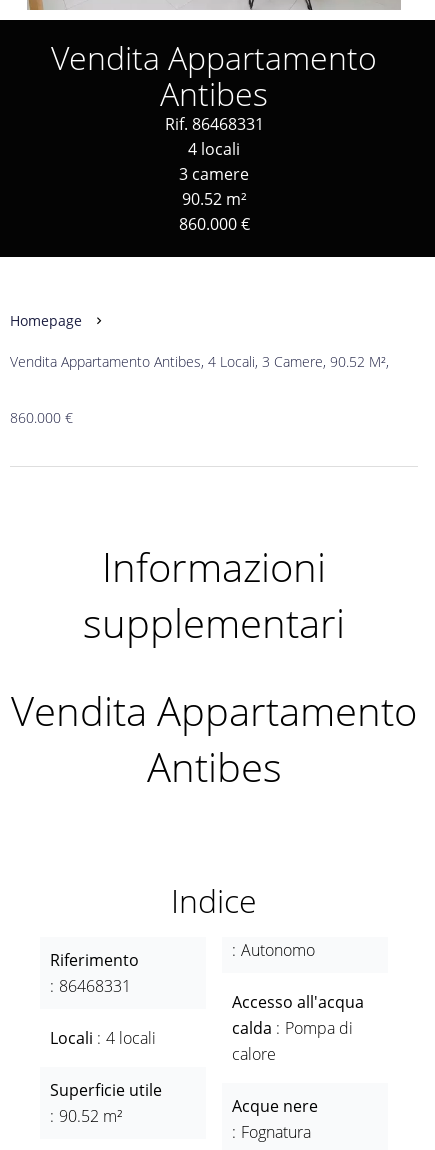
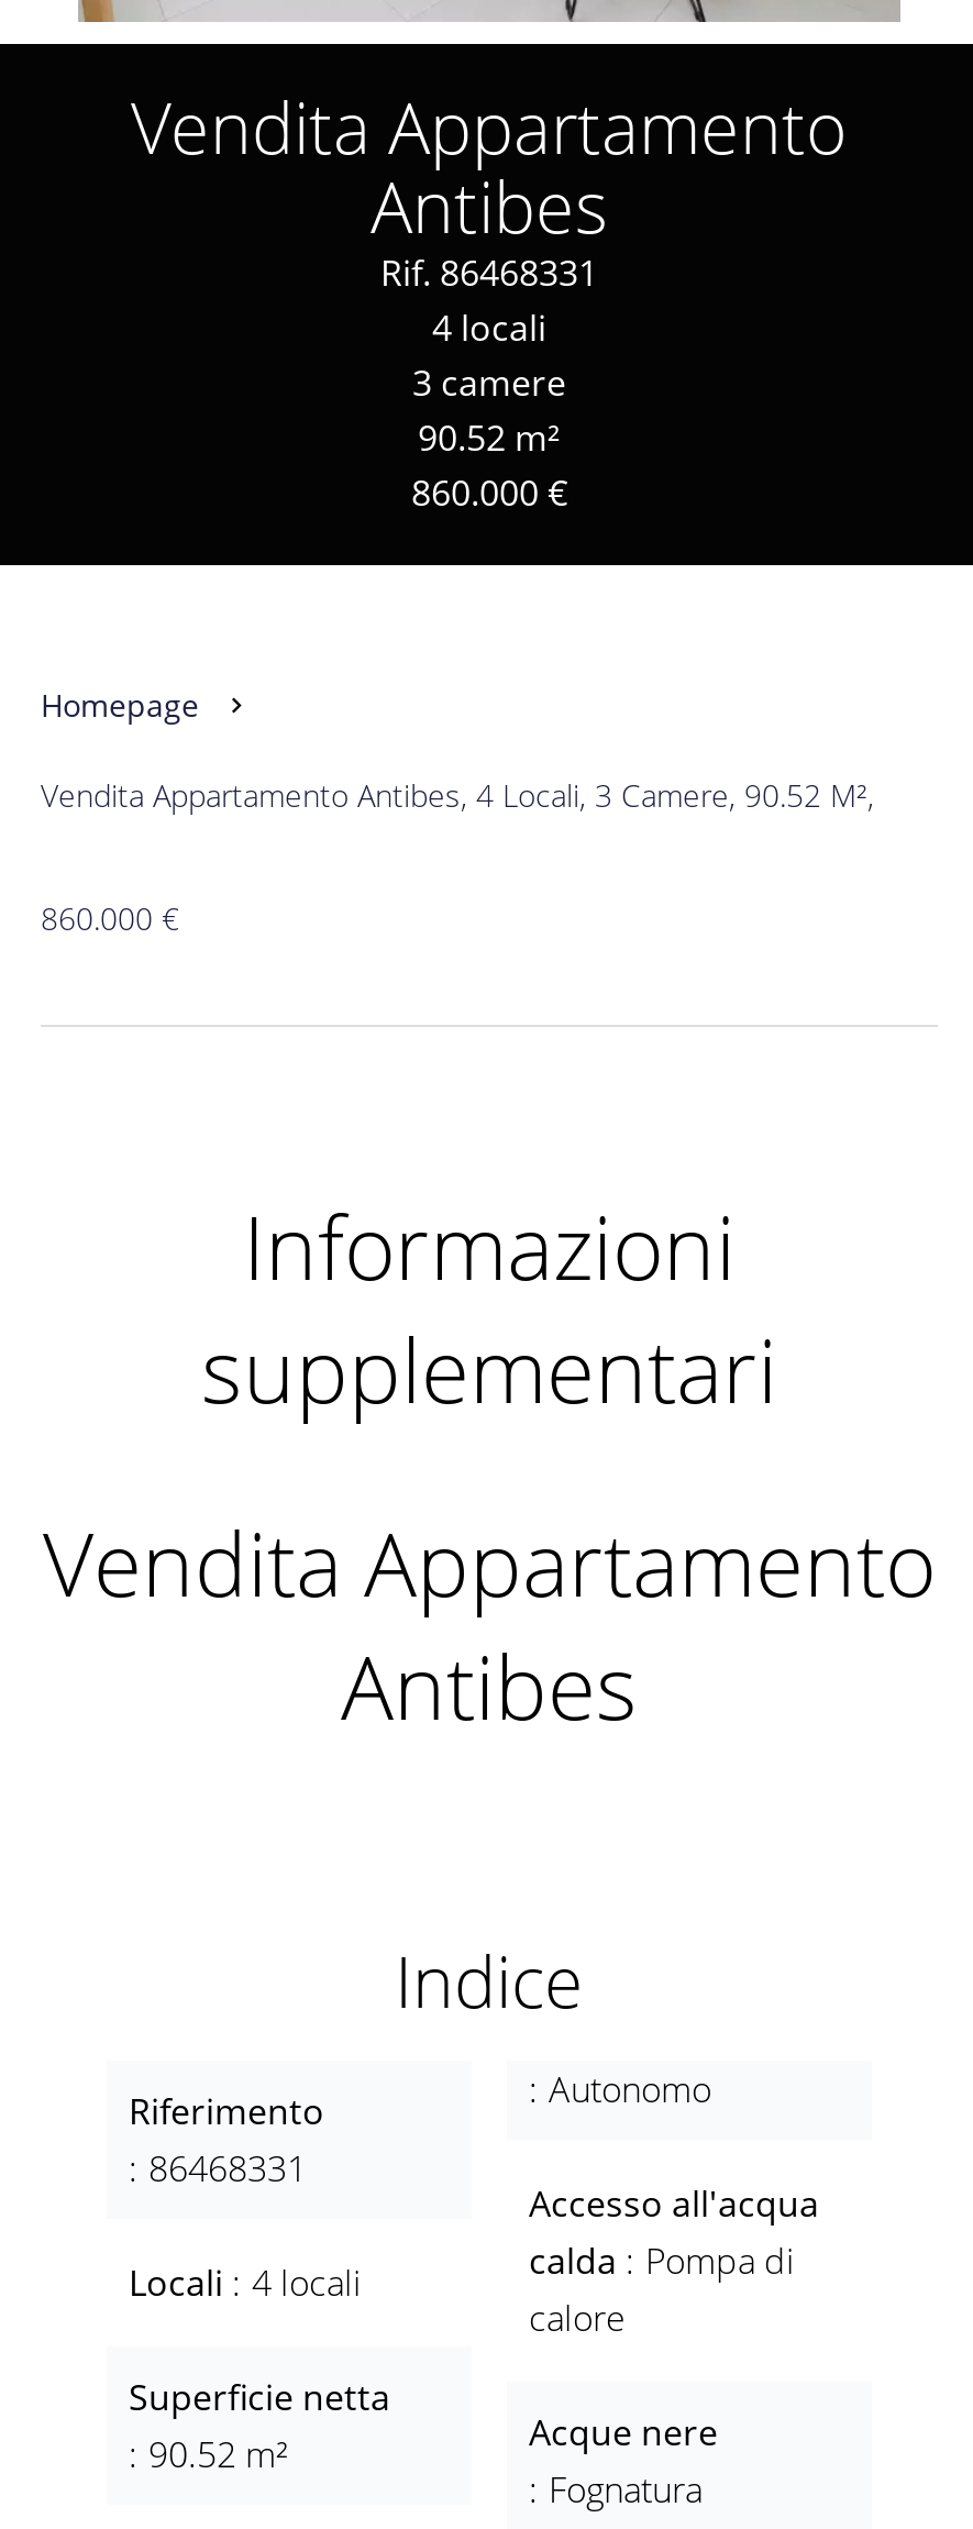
[50,1079,162,1101] Superficie utile -> [129,2373,390,2421] Superficie netta

